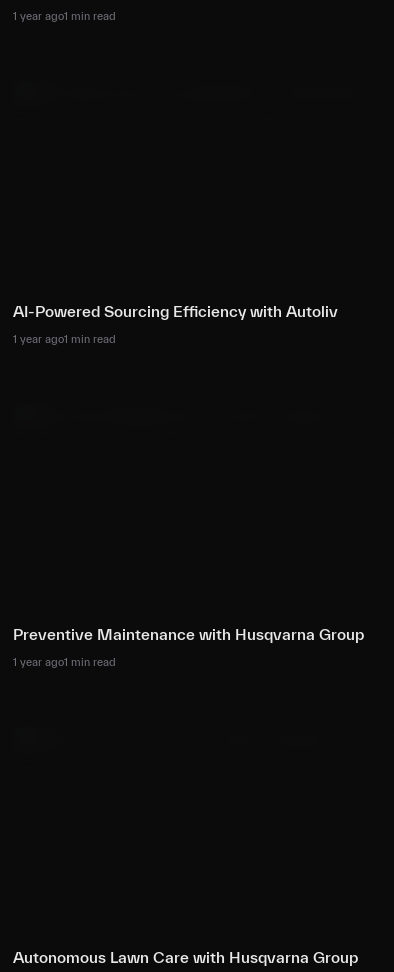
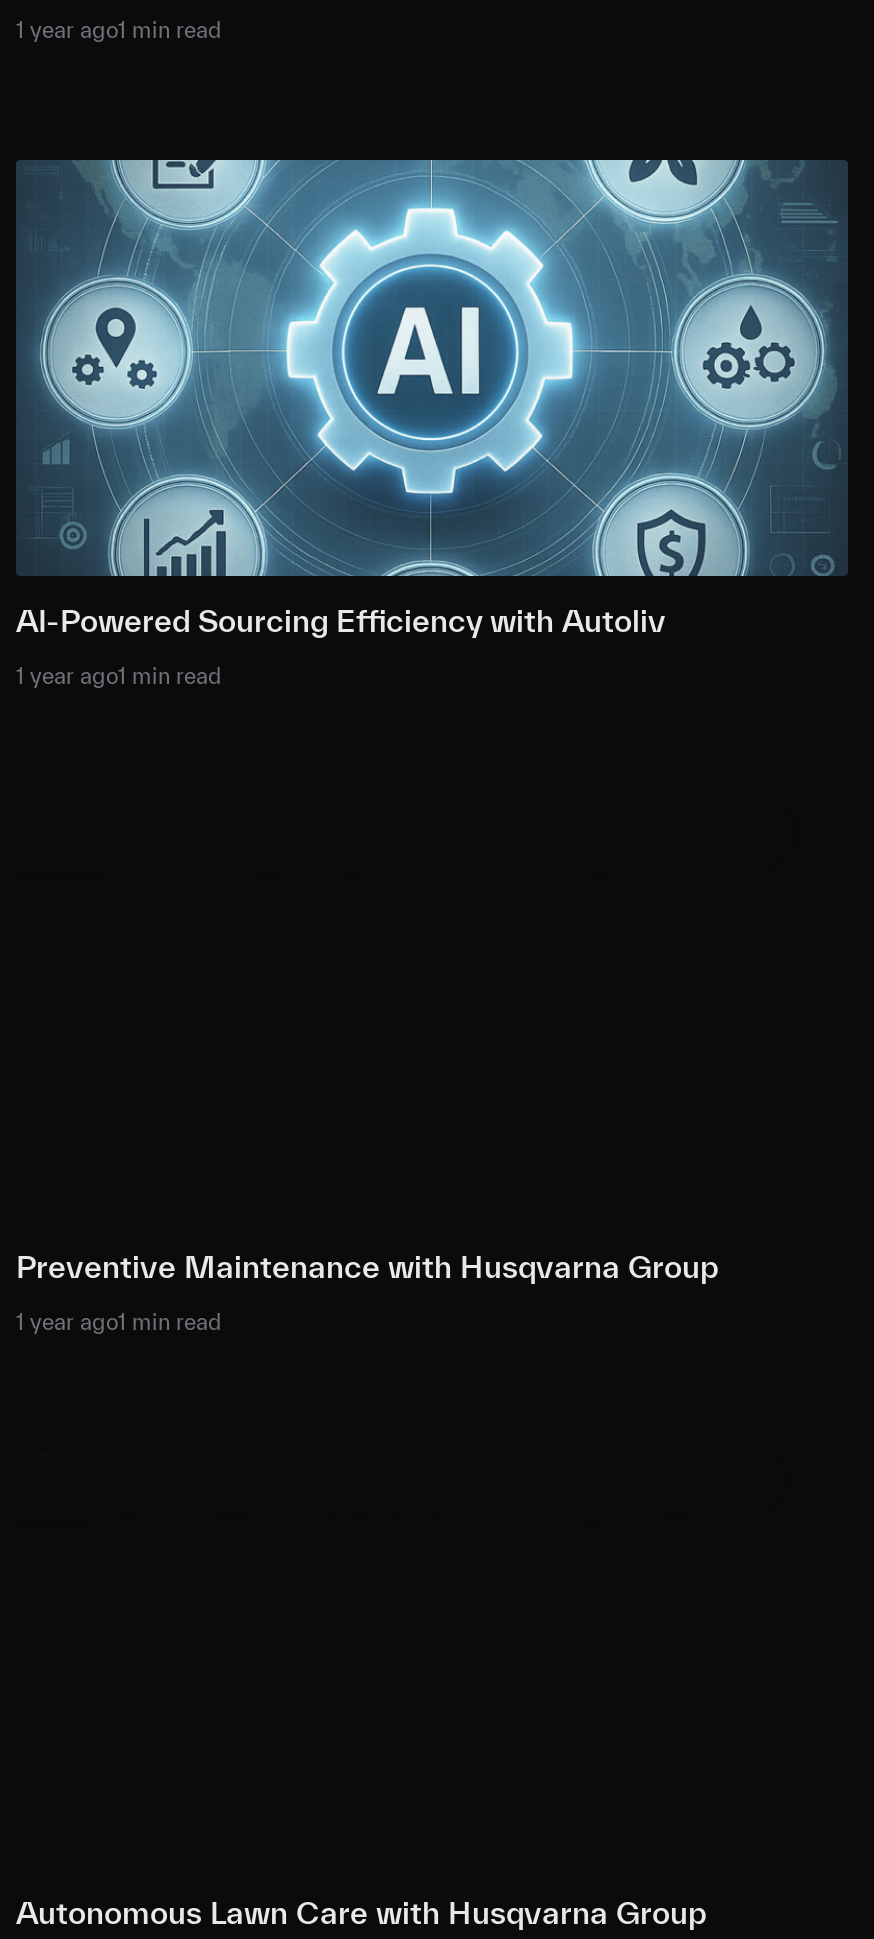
none -> [16,158,848,578] [image]

